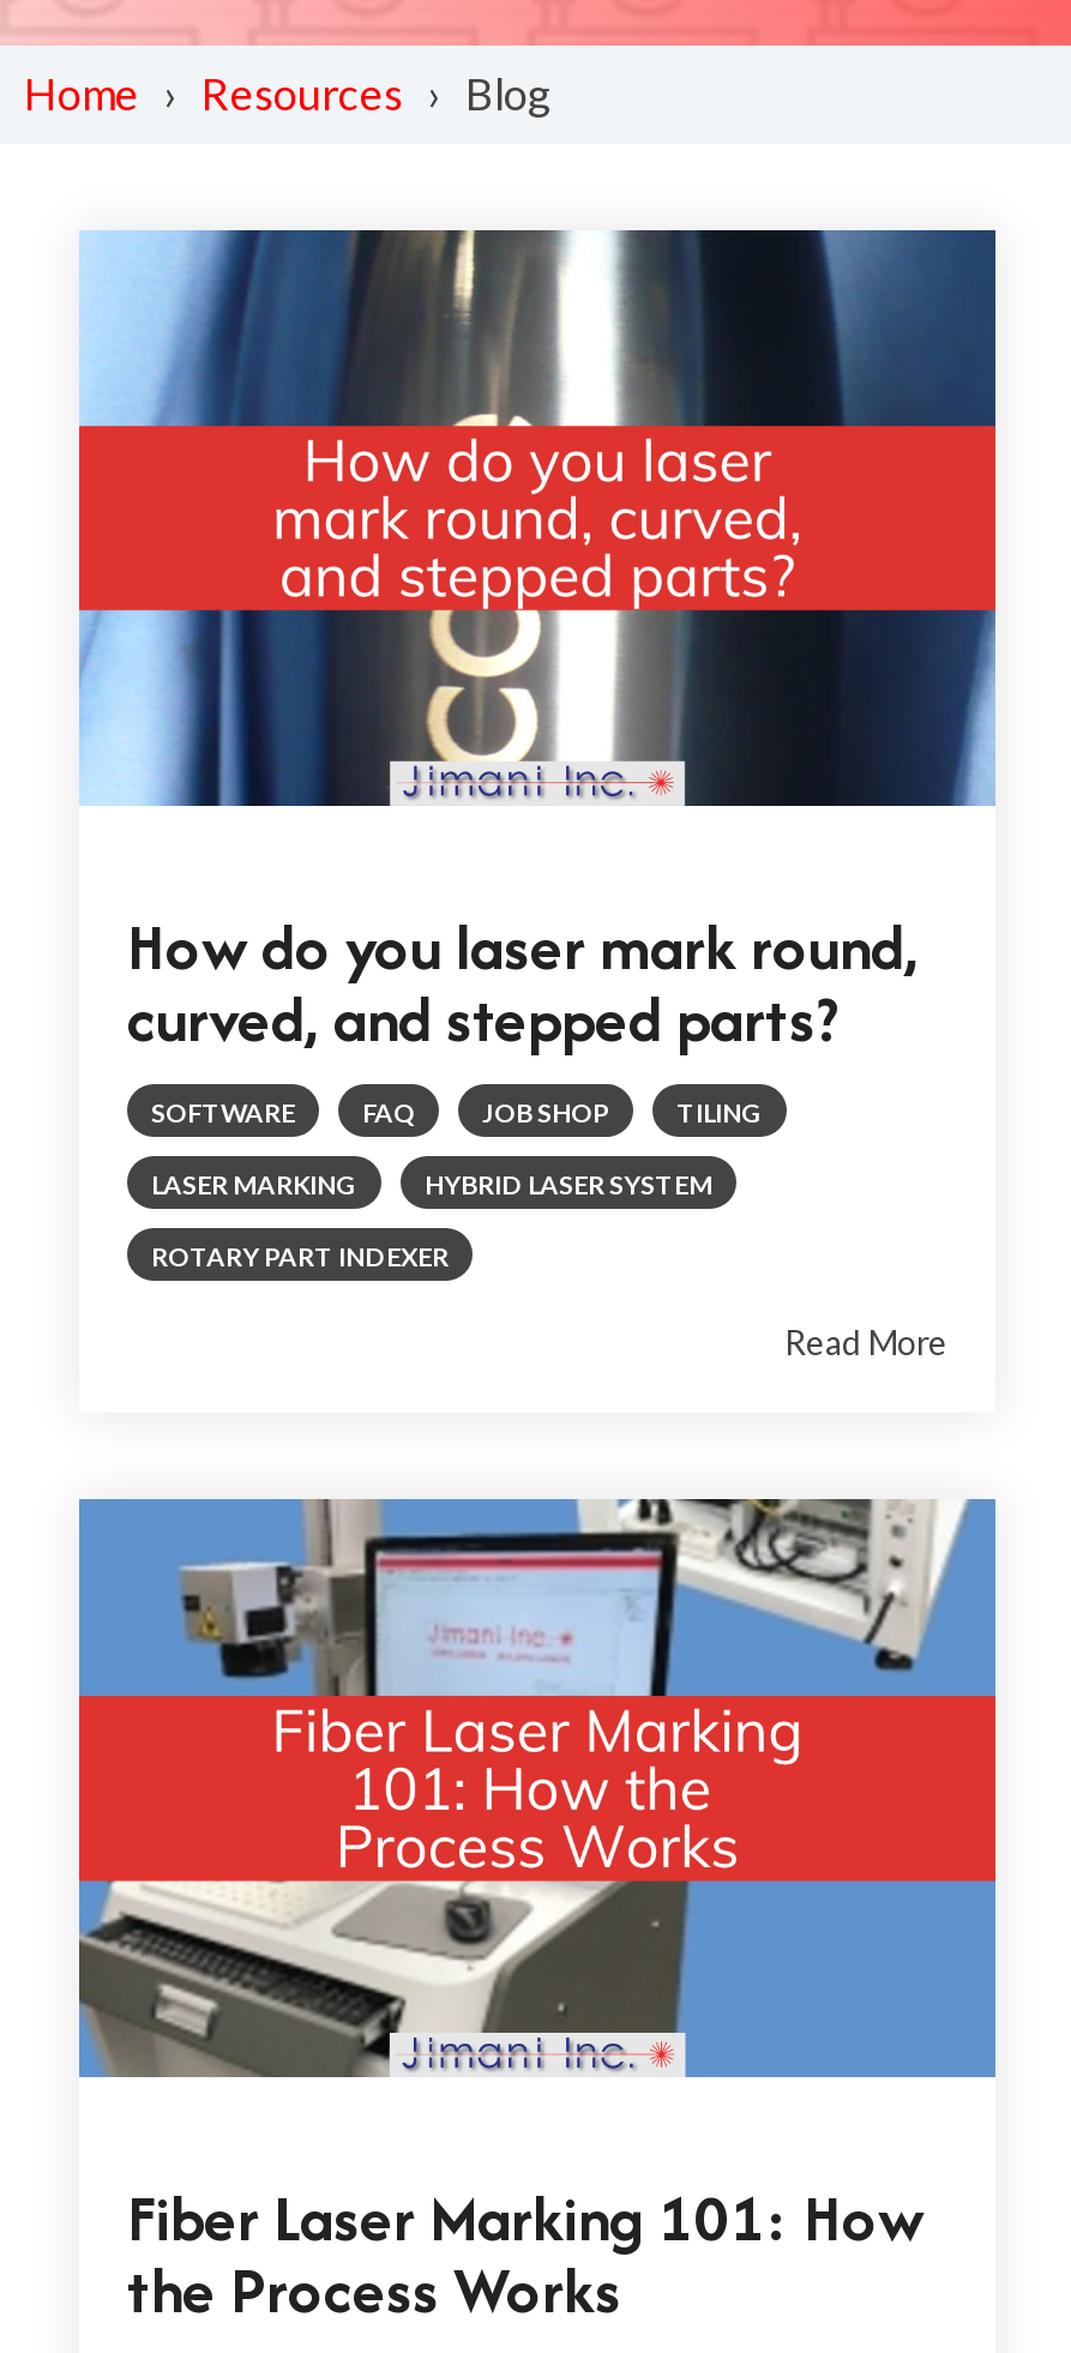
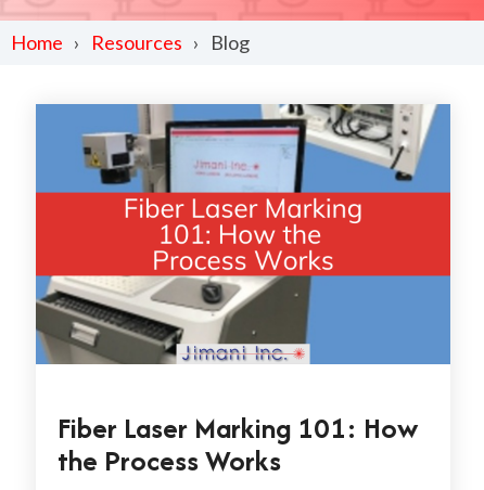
[79,228,998,1363] [image] | How do you laser mark round, | curved, and stepped parts? | SOFTWARE | FAQ | JOB SHOP | TILING | LASER MARKING | HYBRID LASER SYSTEM | ROTARY PART INDEXER | Read More -> none

